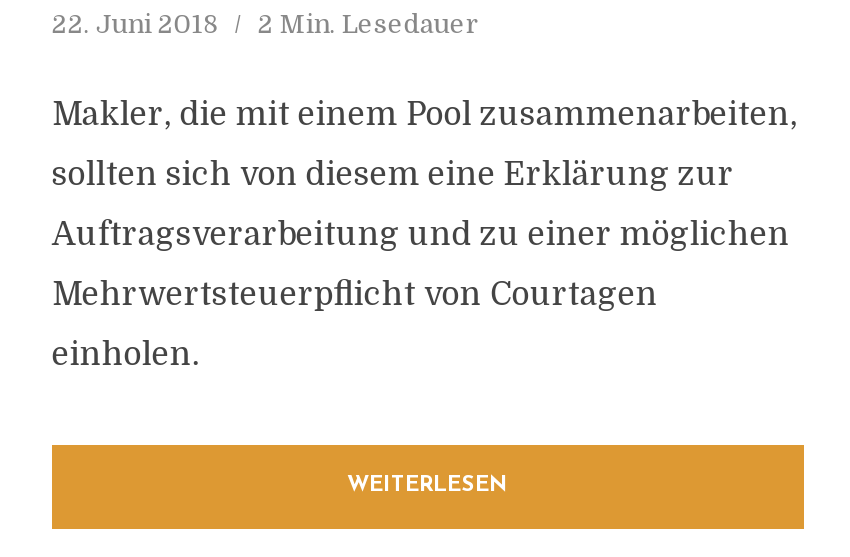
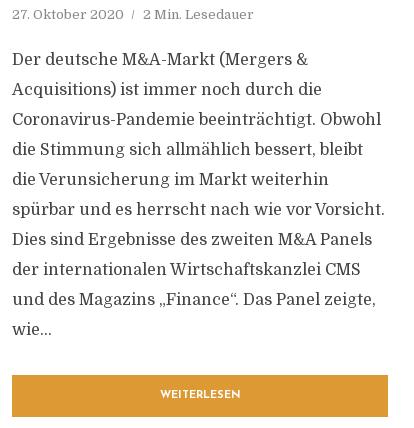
[52,9,480,39] 22. Juni 2018 2 Min. Lesedauer -> [12,7,254,22] 27. Oktober 2020 2 Min. Lesedauer
[52,97,798,373] Makler, die mit einem Pool zusammenarbeiten, | sollten sich von diesem eine Erklärung zur | Auftragsverarbeitung und zu einer möglichen | Mehrwertsteuerpflicht von Courtagen | einholen. -> [12,51,385,339] Der deutsche M&A-Markt (Mergers & | Acquisitions) ist immer noch durch die | Coronavirus-Pandemie beeinträchtigt. Obwohl | die Stimmung sich allmählich bessert, bleibt | die Verunsicherung im Markt weiterhin | spürbar und es herrscht nach wie vor Vorsicht. | Dies sind Ergebnisse des zweiten M&A Panels | der internationalen Wirtschaftskanzlei CMS | und des Magazins „Finance“. Das Panel zeigte, | wie...

